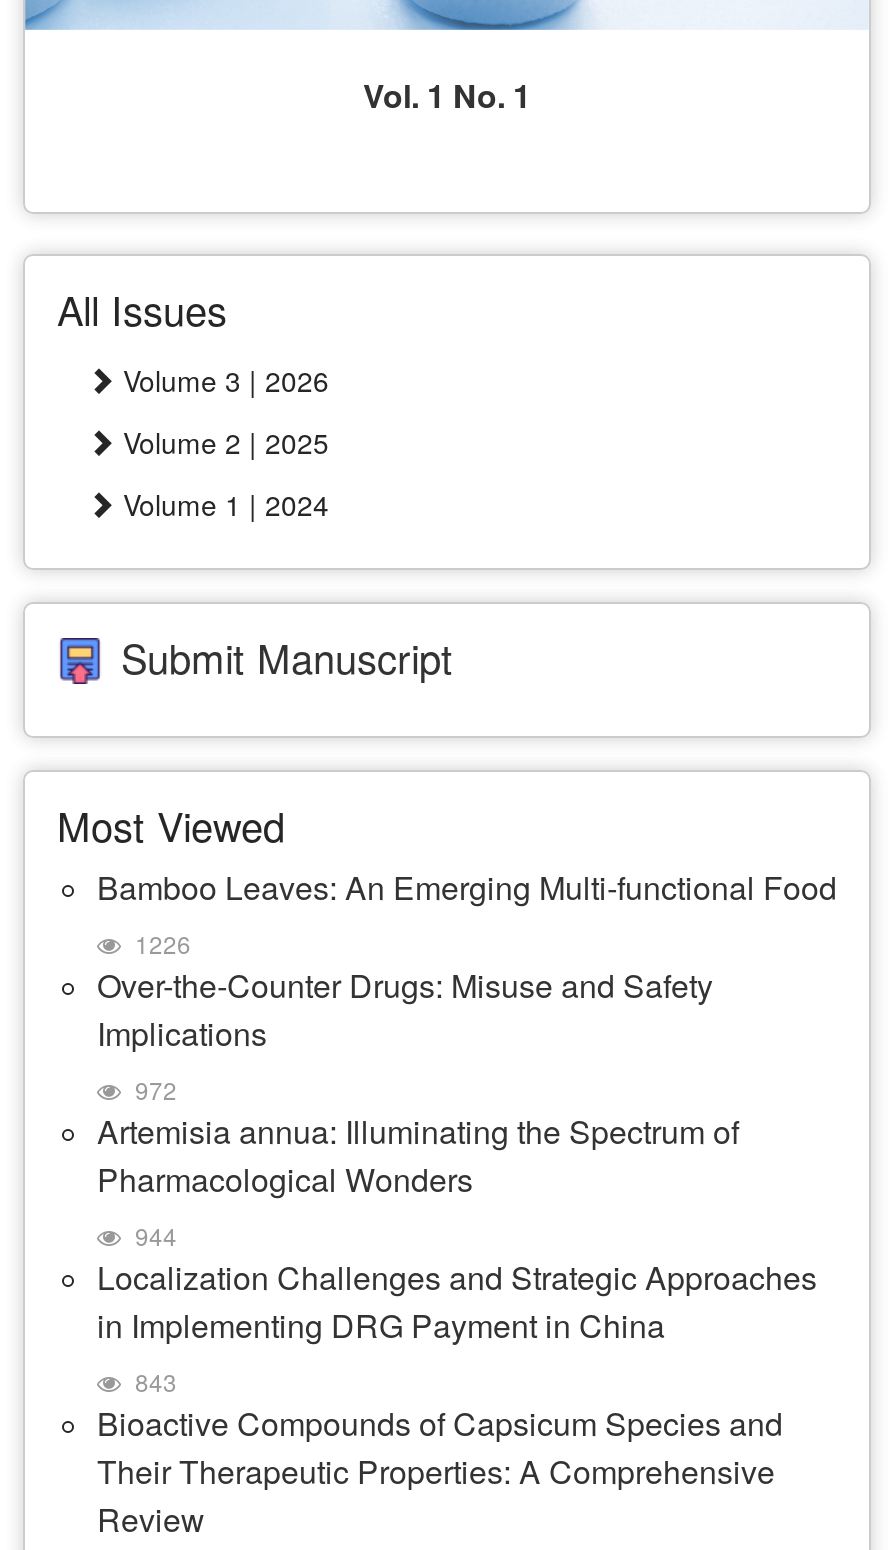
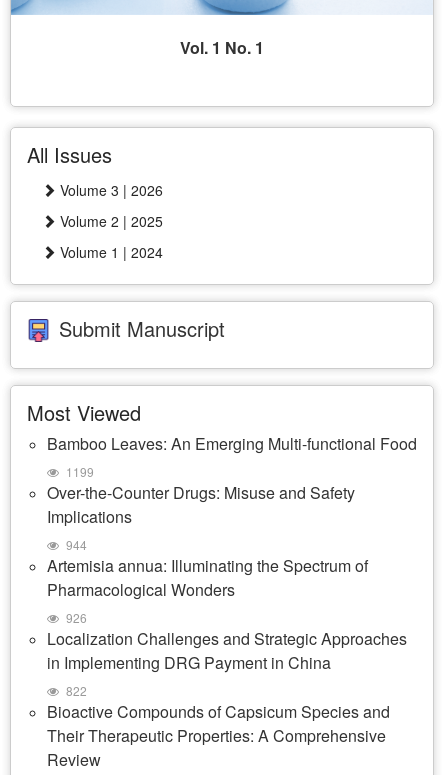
[129,925,191,959] 1226 -> [63,463,94,480] 1199
[129,1071,177,1105] 972 -> [63,536,87,553] 944
[129,1217,177,1251] 944 -> [63,609,87,626] 926
[129,1363,177,1397] 843 -> [63,682,87,699] 822

